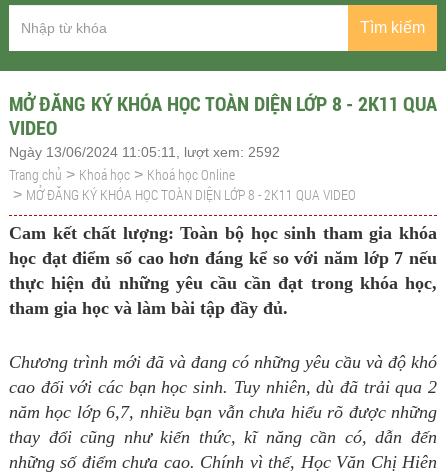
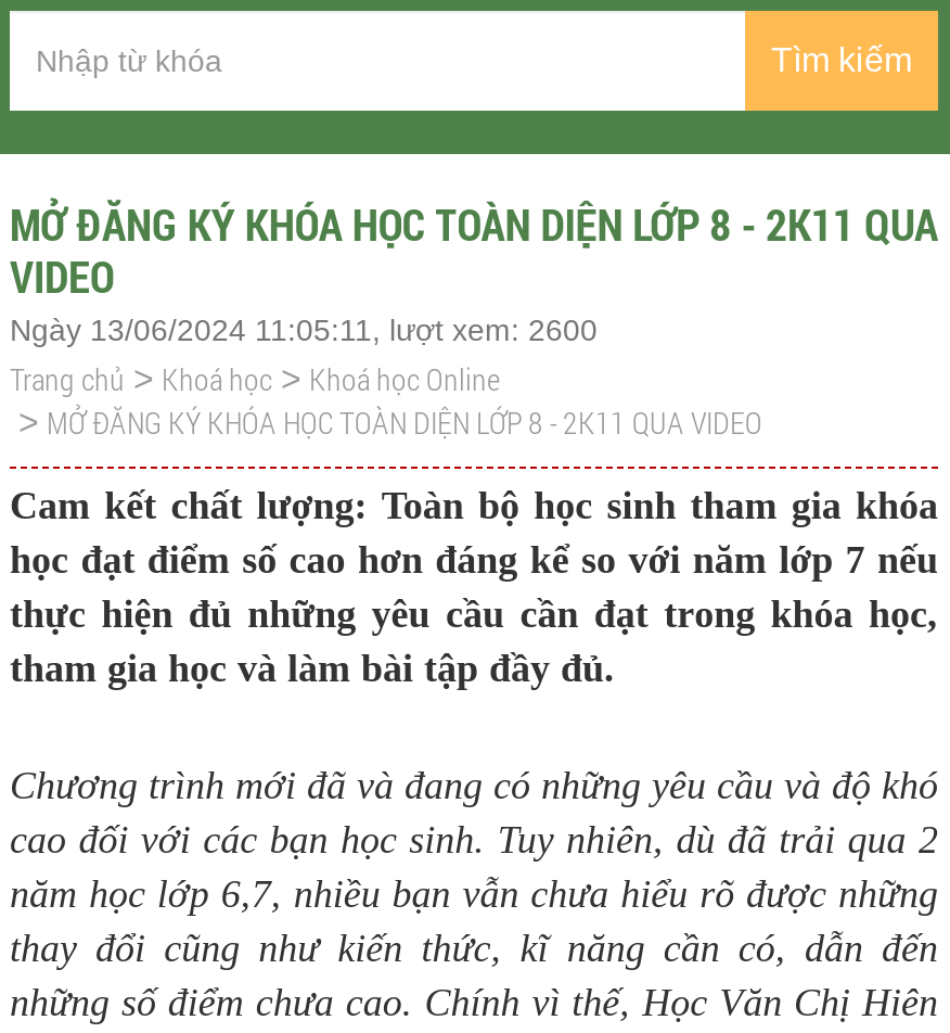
[9,144,280,160] Ngày 13/06/2024 11:05:11, lượt xem: 2592 -> [10,313,598,347] Ngày 13/06/2024 11:05:11, lượt xem: 2600

